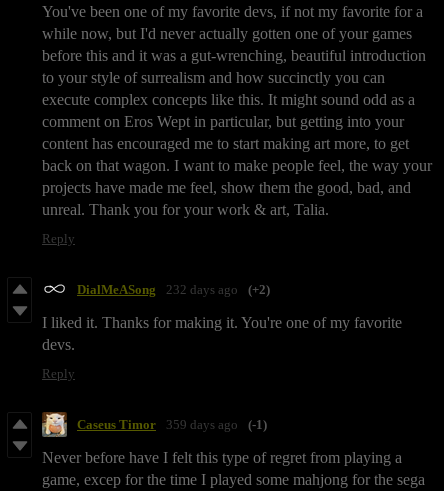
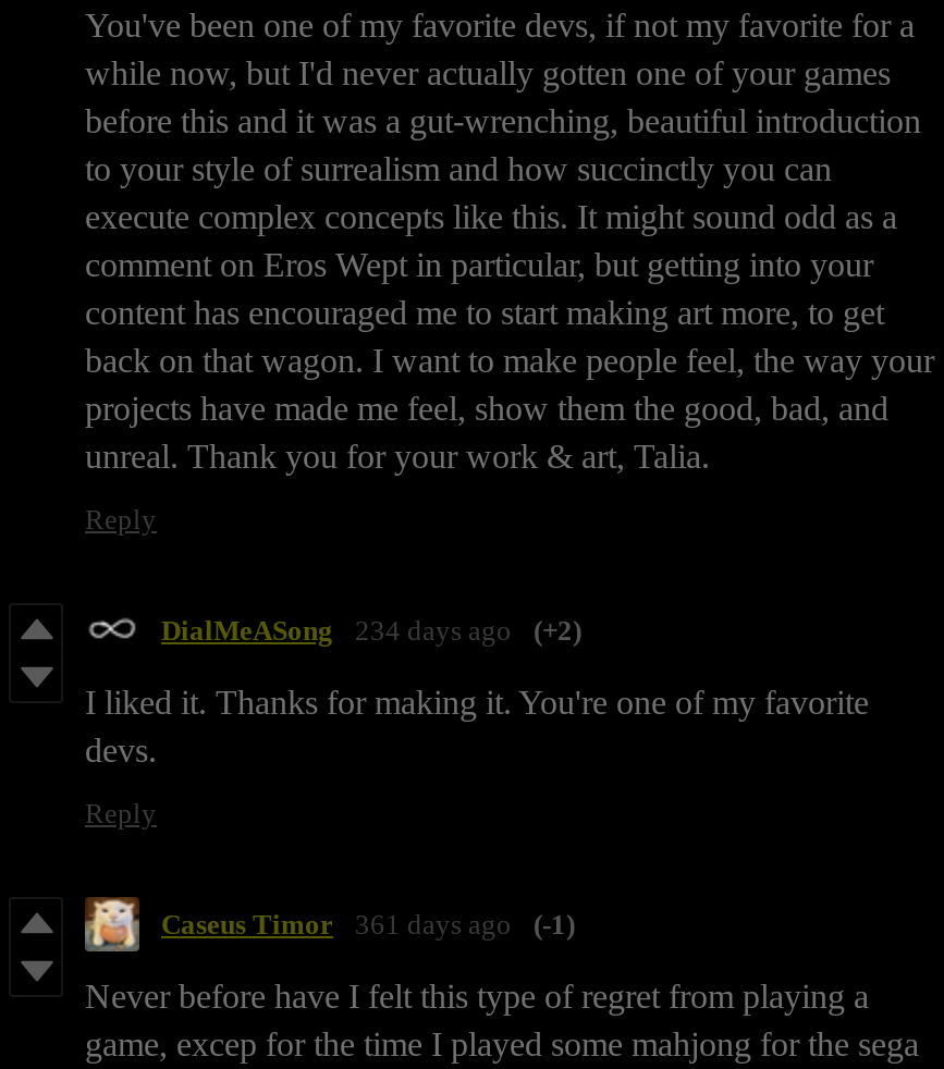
[77,282,270,297] DialMeASong 232 days ago (+2) -> [161,614,581,646] DialMeASong 234 days ago (+2)
[77,417,267,432] Caseus Timor 359 days ago (-1) -> [161,908,575,940] Caseus Timor 361 days ago (-1)

